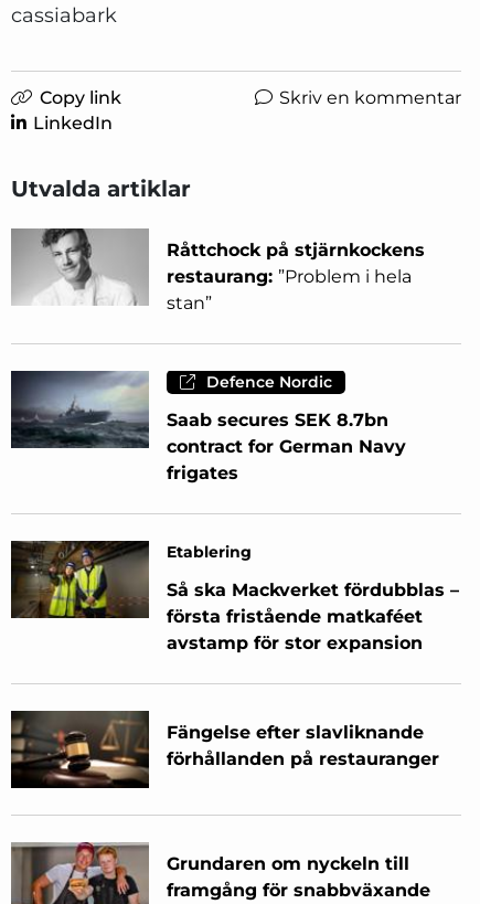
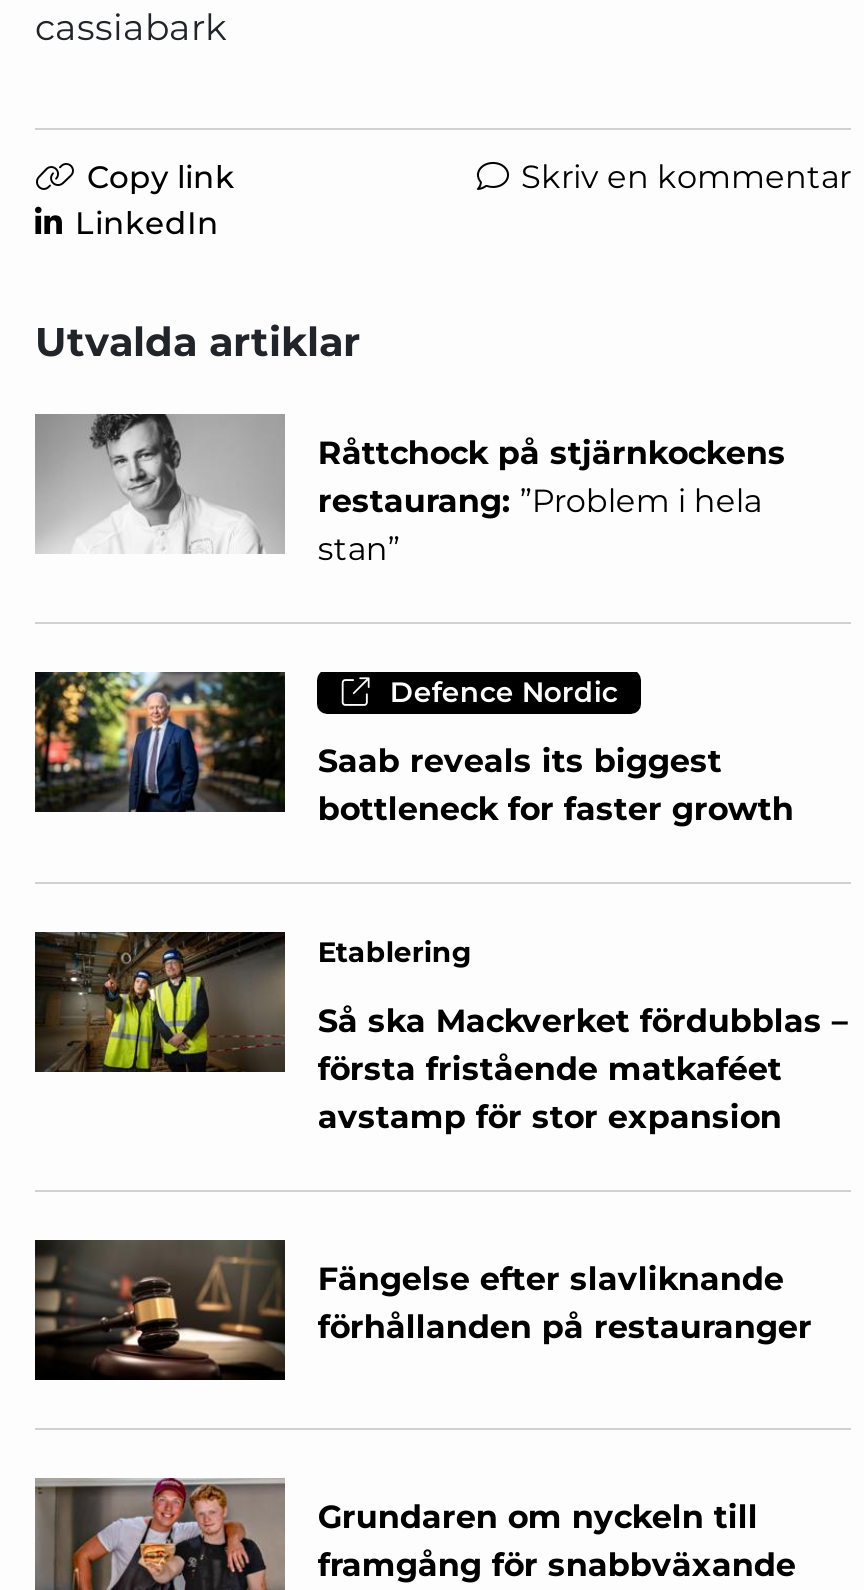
[11,370,406,483] [image] | Saab secures SEK 8.7bn | contract for German Navy | frigates -> [33,670,794,828] [image] | Saab reveals its biggest | bottleneck for faster growth

